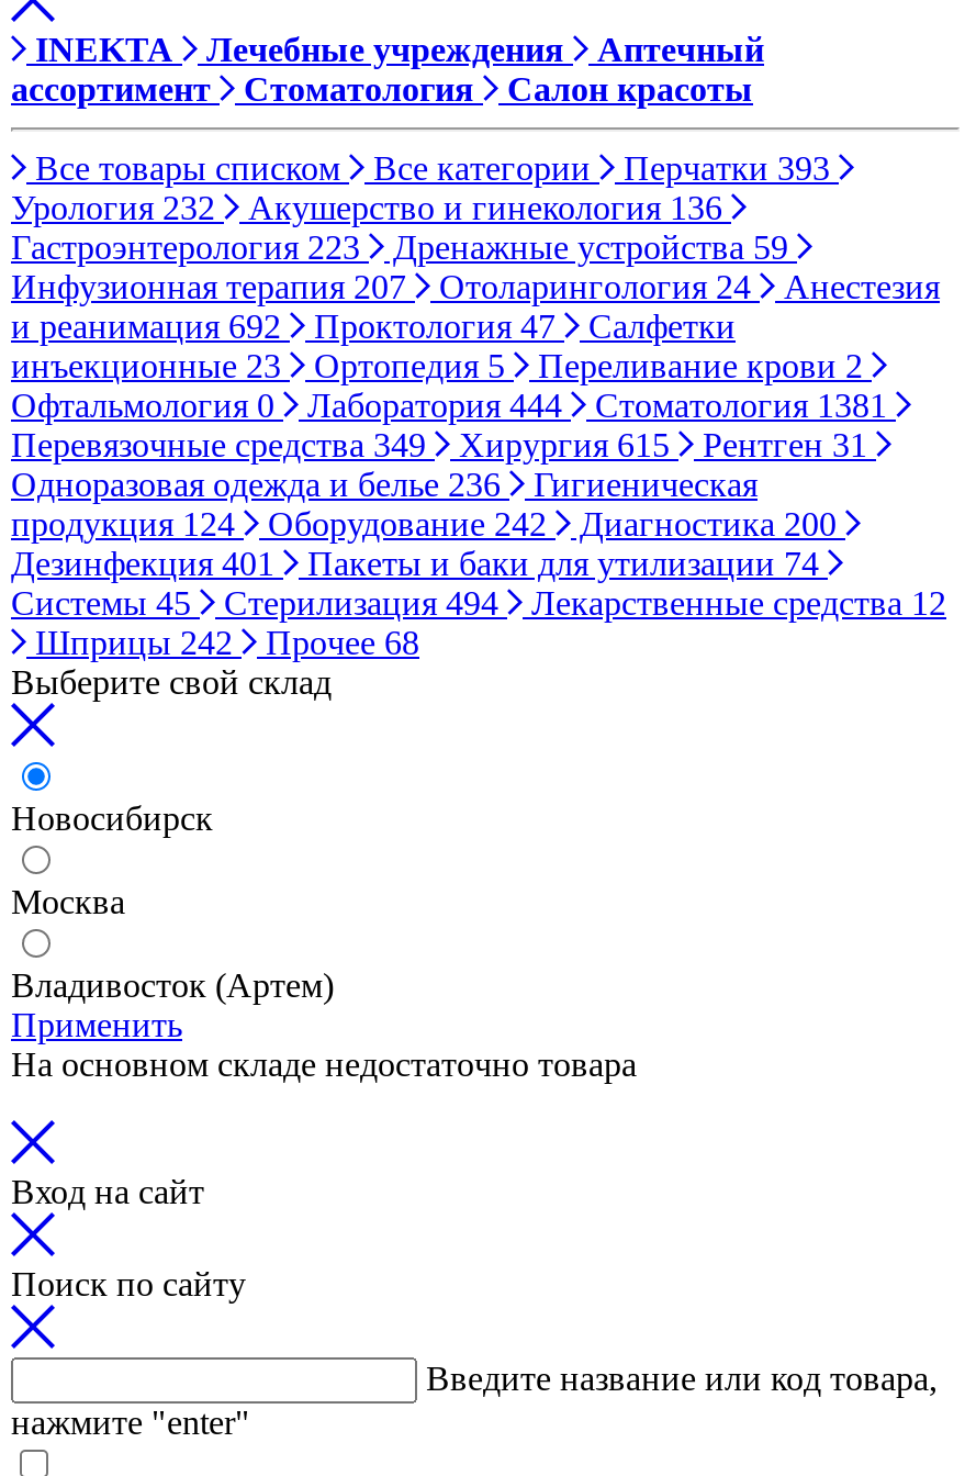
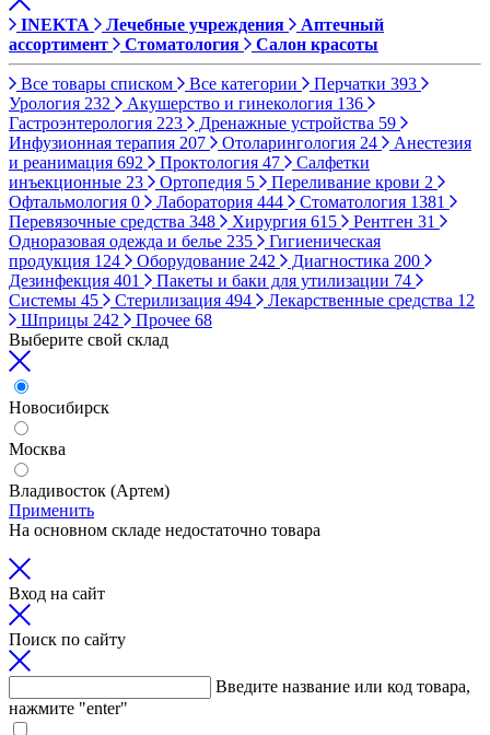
[11,427,426,464] Перевязочные средства 349 -> [9,212,215,231] Перевязочные средства 348
[11,466,501,503] Одноразовая одежда и белье 236 -> [9,232,253,251] Одноразовая одежда и белье 235

